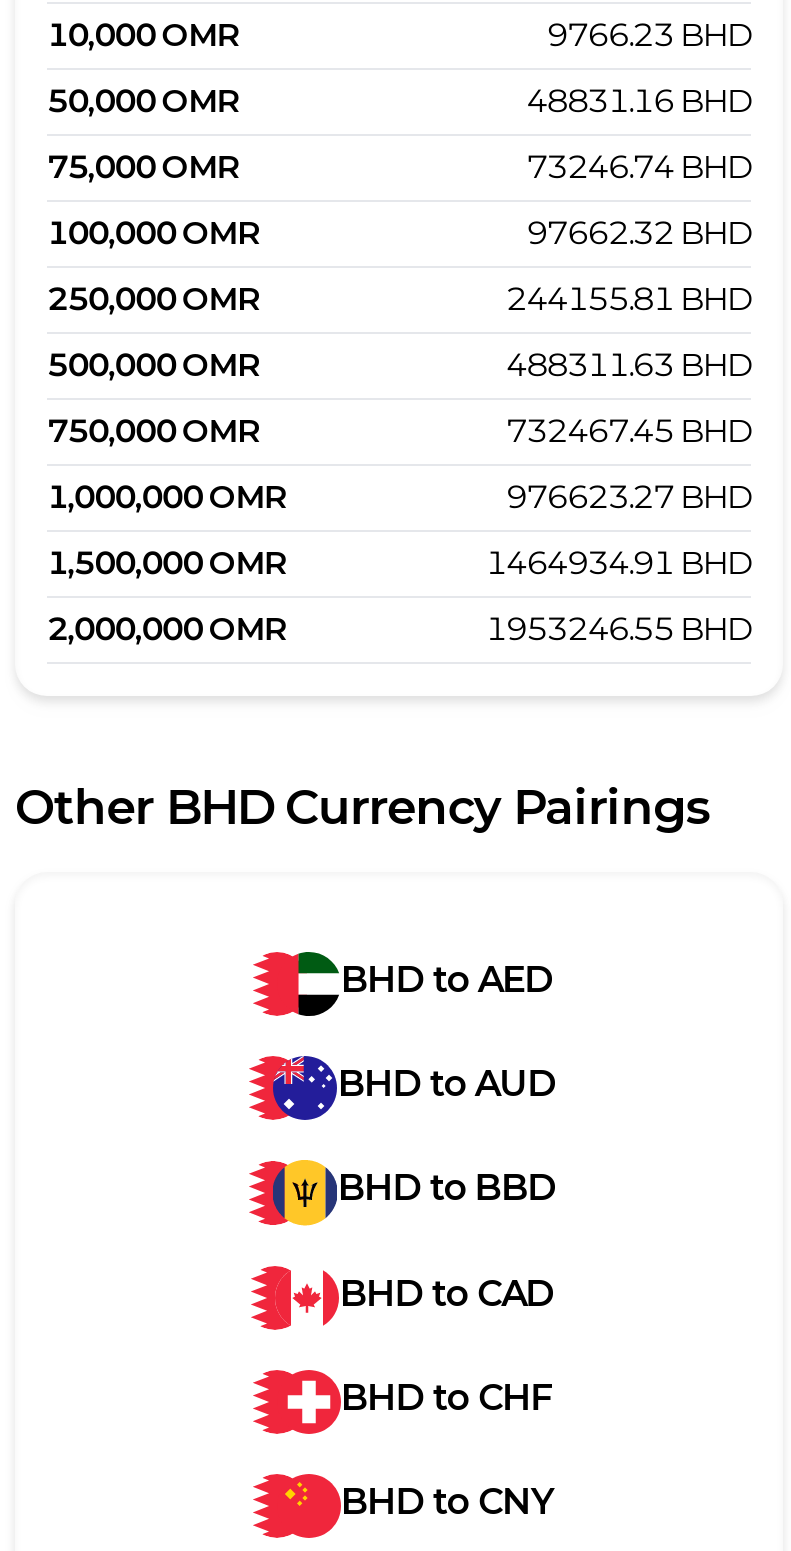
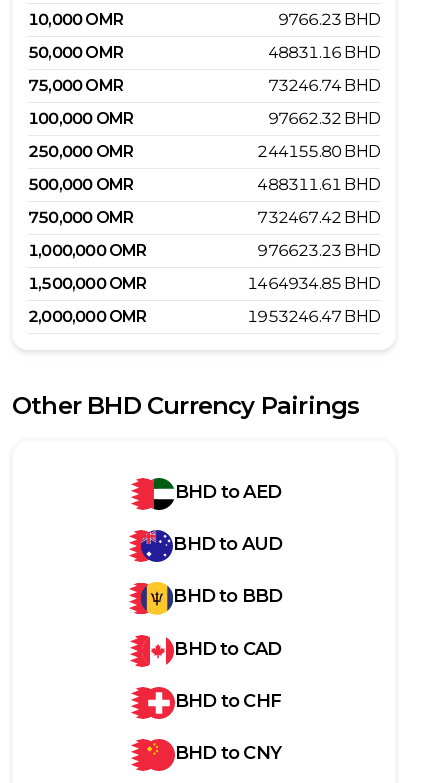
[506,280,751,318] 244155.81 BHD -> [257,142,380,161] 244155.80 BHD
[506,346,751,384] 488311.63 BHD -> [257,175,380,194] 488311.61 BHD
[506,412,751,450] 732467.45 BHD -> [257,208,380,227] 732467.42 BHD
[506,478,751,516] 976623.27 BHD -> [257,241,380,260] 976623.23 BHD
[485,544,751,582] 1464934.91 BHD -> [247,274,380,293] 1464934.85 BHD
[485,610,751,648] 1953246.55 BHD -> [247,307,380,326] 1953246.47 BHD

